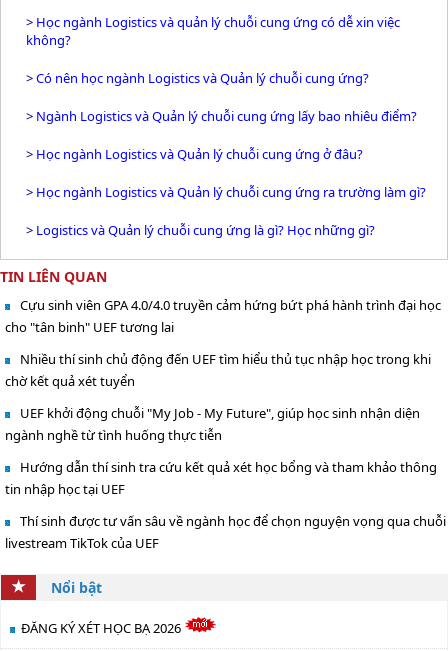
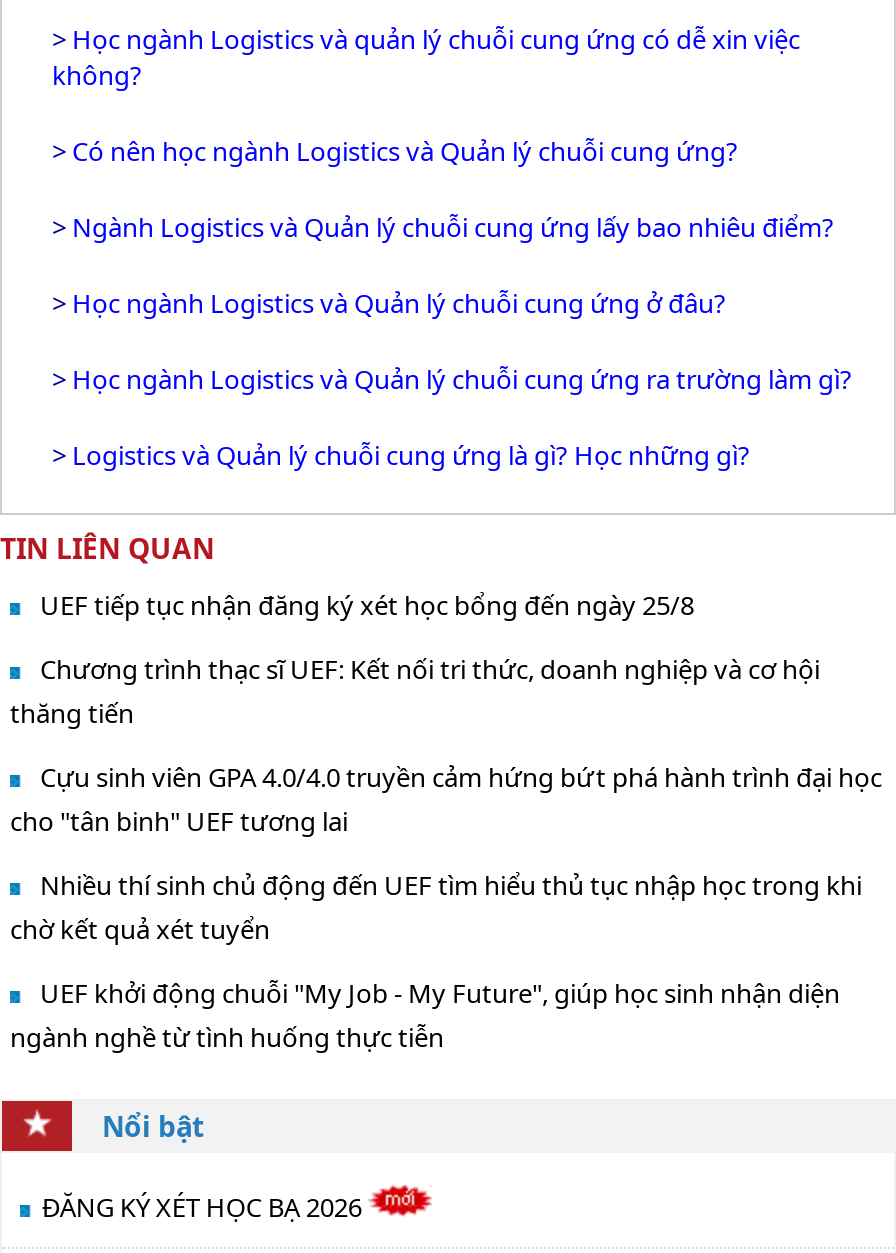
none -> [10,586,820,730] UEF tiếp tục nhận đăng ký xét học bổng đến ngày 25/8 | Chương trình thạc sĩ UEF: Kết nối tri thức, doanh nghiệp và cơ hội | thăng tiến
moved [5,296,441,444] -> [10,758,882,1054]: Cựu sinh viên GPA 4.0/4.0 truyền cảm hứng bứt phá hành trình đại học | cho "tân binh" UEF tương lai | Nhiều thí sinh chủ động đến UEF tìm hiểu thủ tục nhập học trong khi | chờ kết quả xét tuyển | UEF khởi động chuỗi "My Job - My Future", giúp học sinh nhận diện | ngành nghề từ tình huống thực tiễn
[5,458,446,552] Hướng dẫn thí sinh tra cứu kết quả xét học bổng và tham khảo thông | tin nhập học tại UEF | Thí sinh được tư vấn sâu về ngành học để chọn nguyện vọng qua chuỗi | livestream TikTok của UEF -> none

